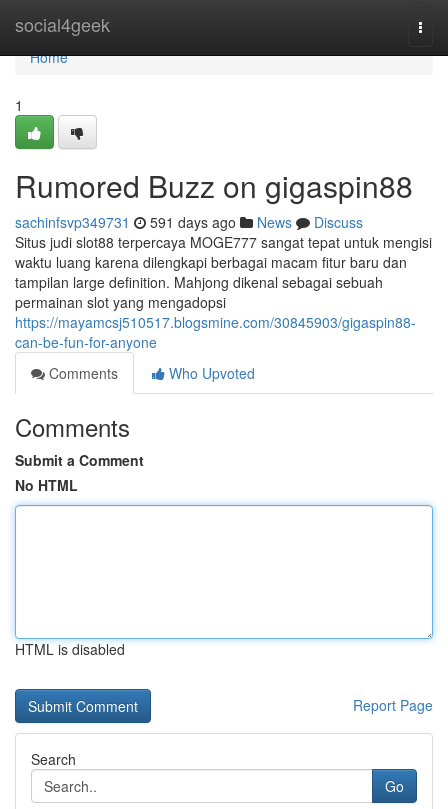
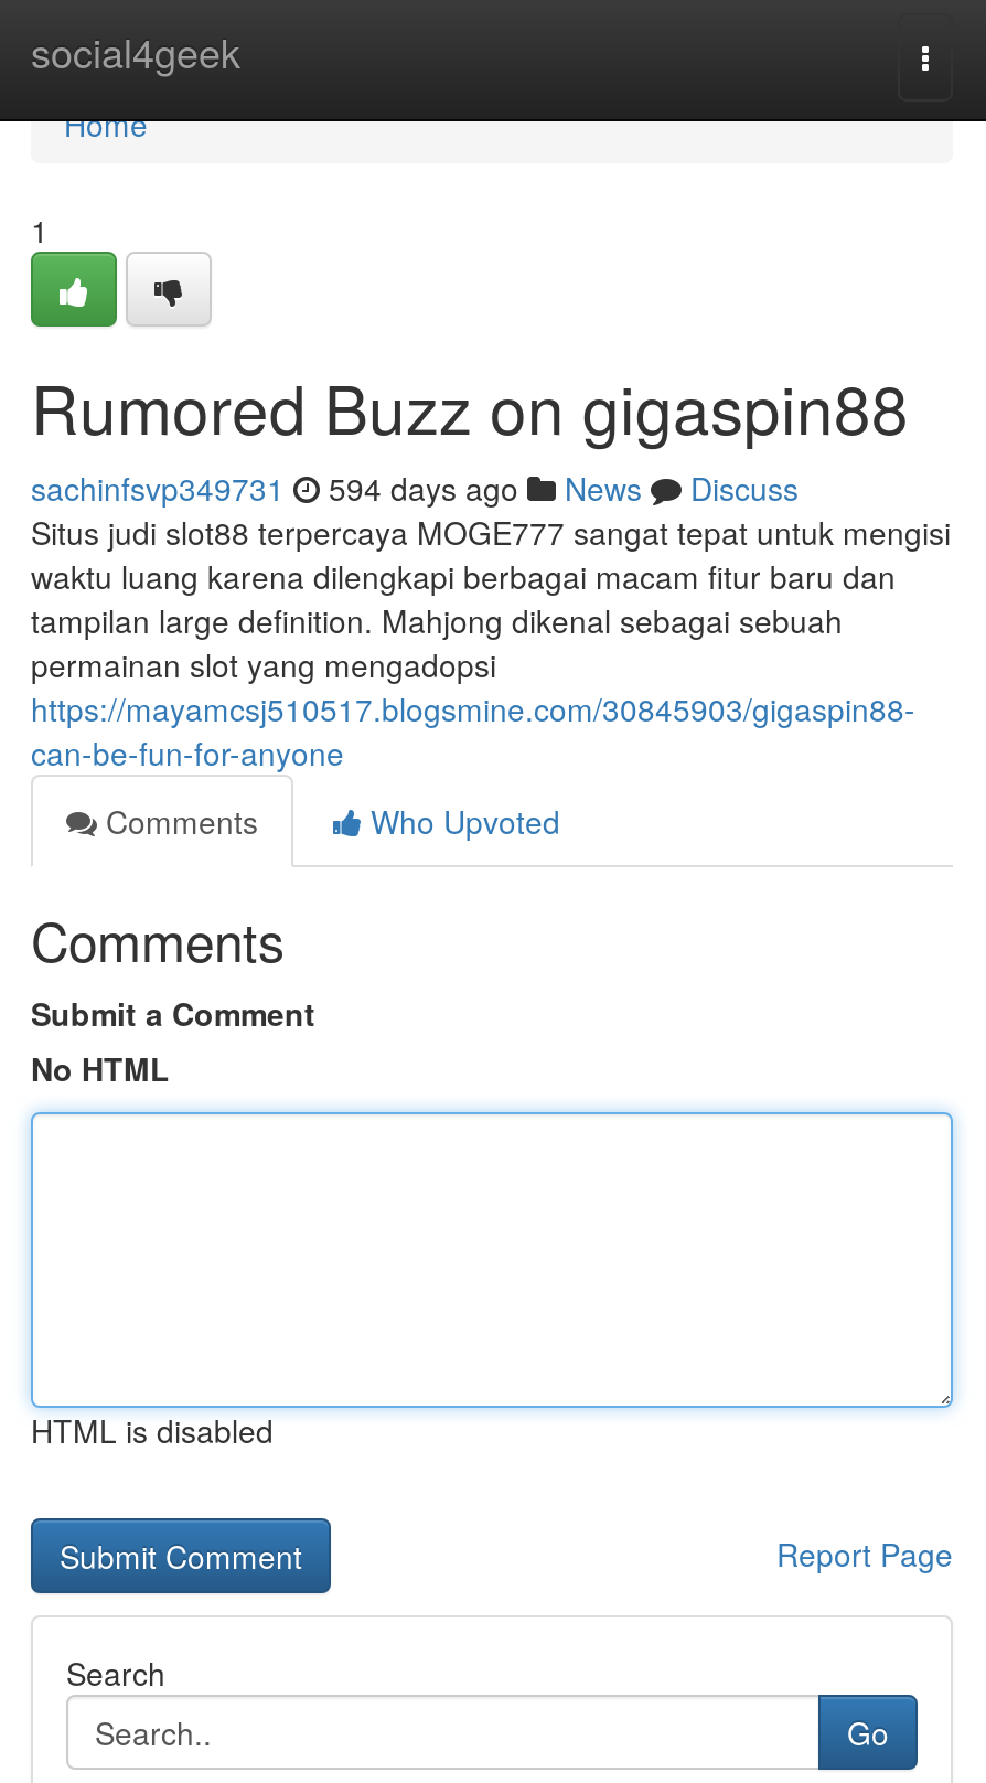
[15,212,363,232] sachinfsvp349731 591 days ago News Discuss -> [31,466,799,510] sachinfsvp349731 594 days ago News Discuss

